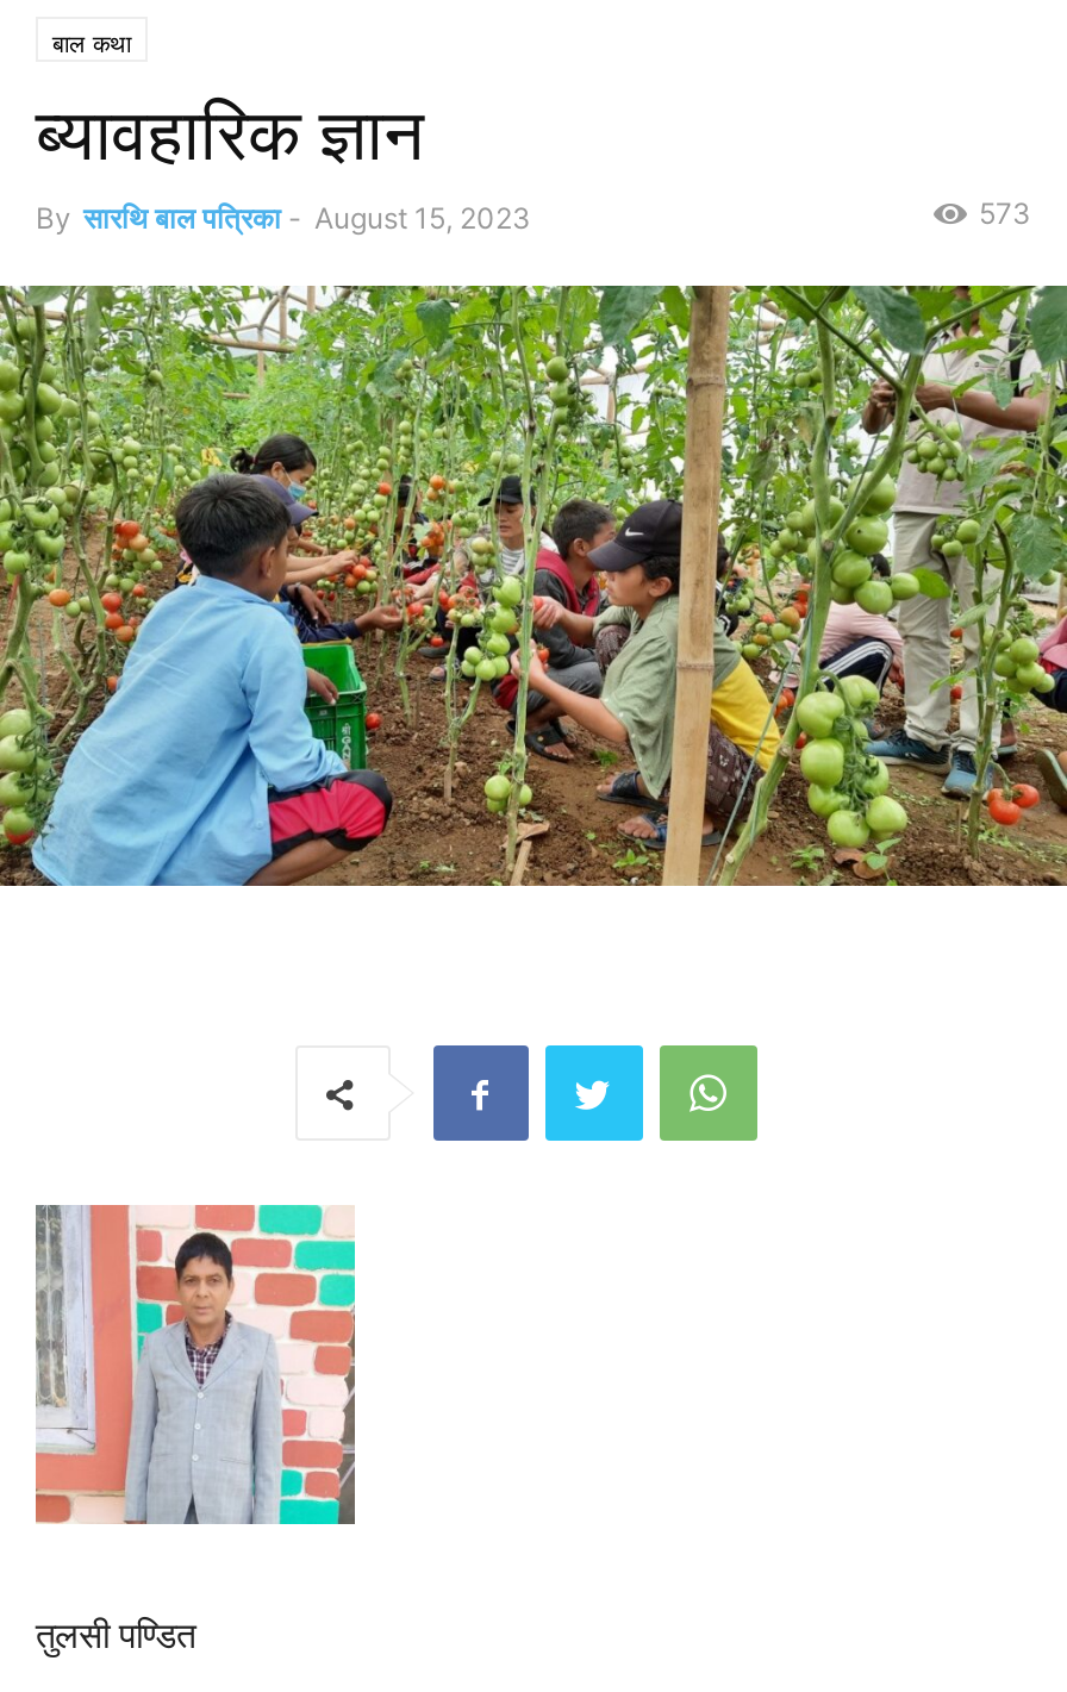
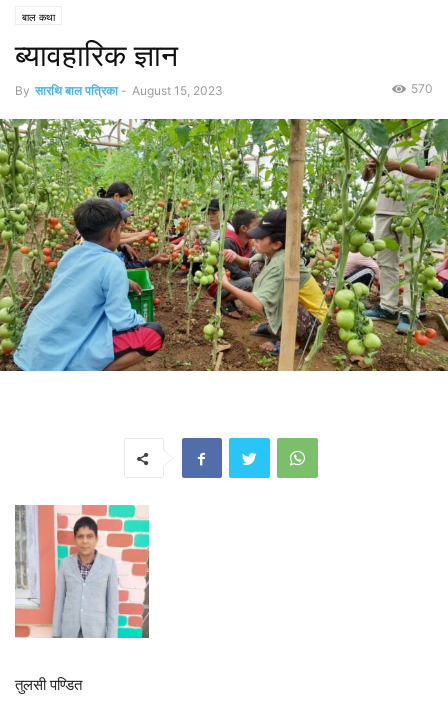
[979,195,1031,231] 573 -> [411,81,433,96] 570

